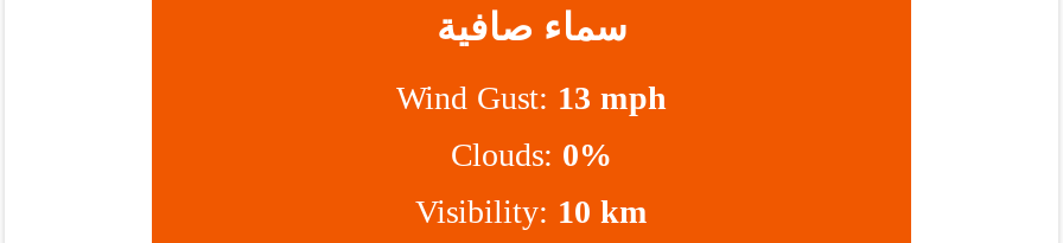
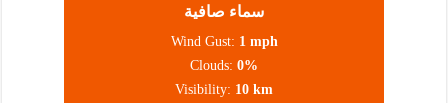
[396,80,667,116] Wind Gust: 13 mph -> [170,34,277,49] Wind Gust: 1 mph

